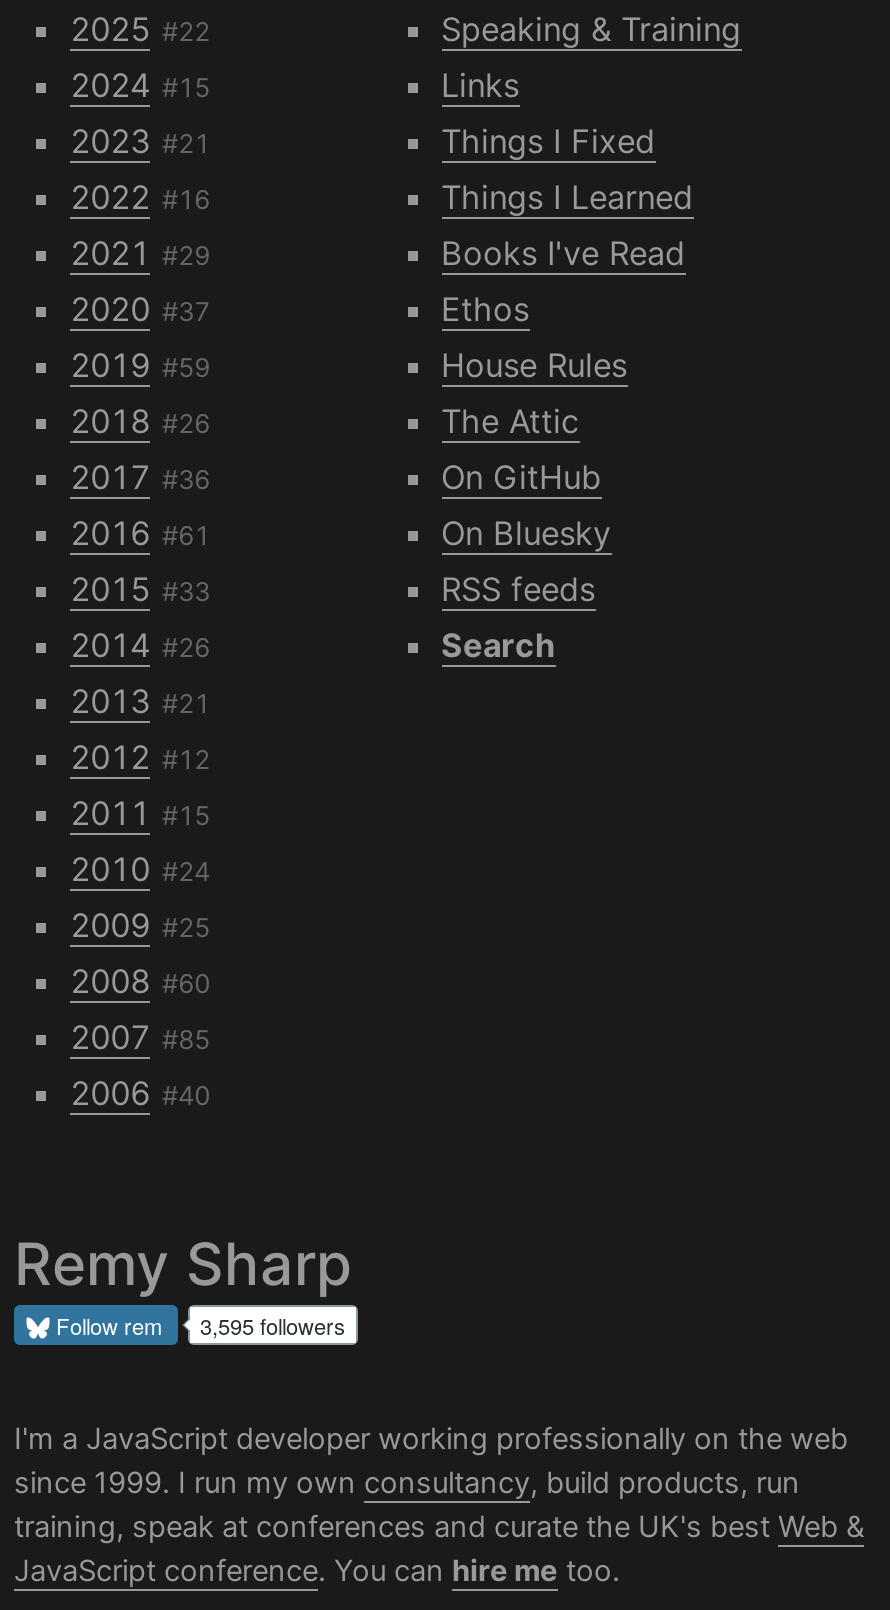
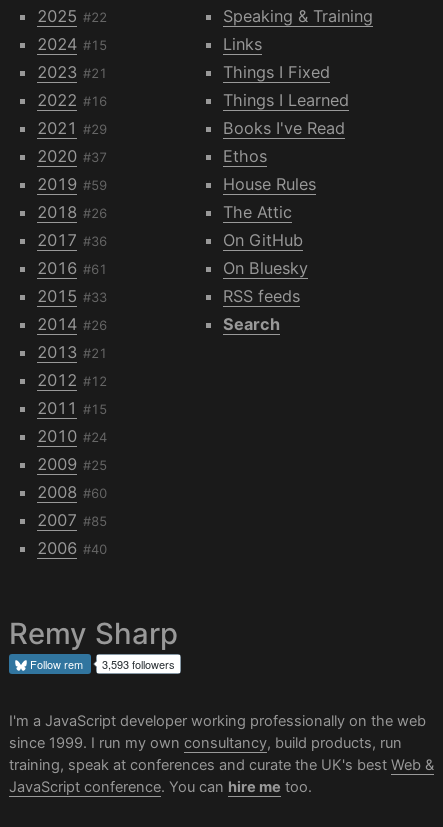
[56,1308,346,1340] Follow rem 3,595 followers -> [30,656,175,672] Follow rem 3,593 followers

